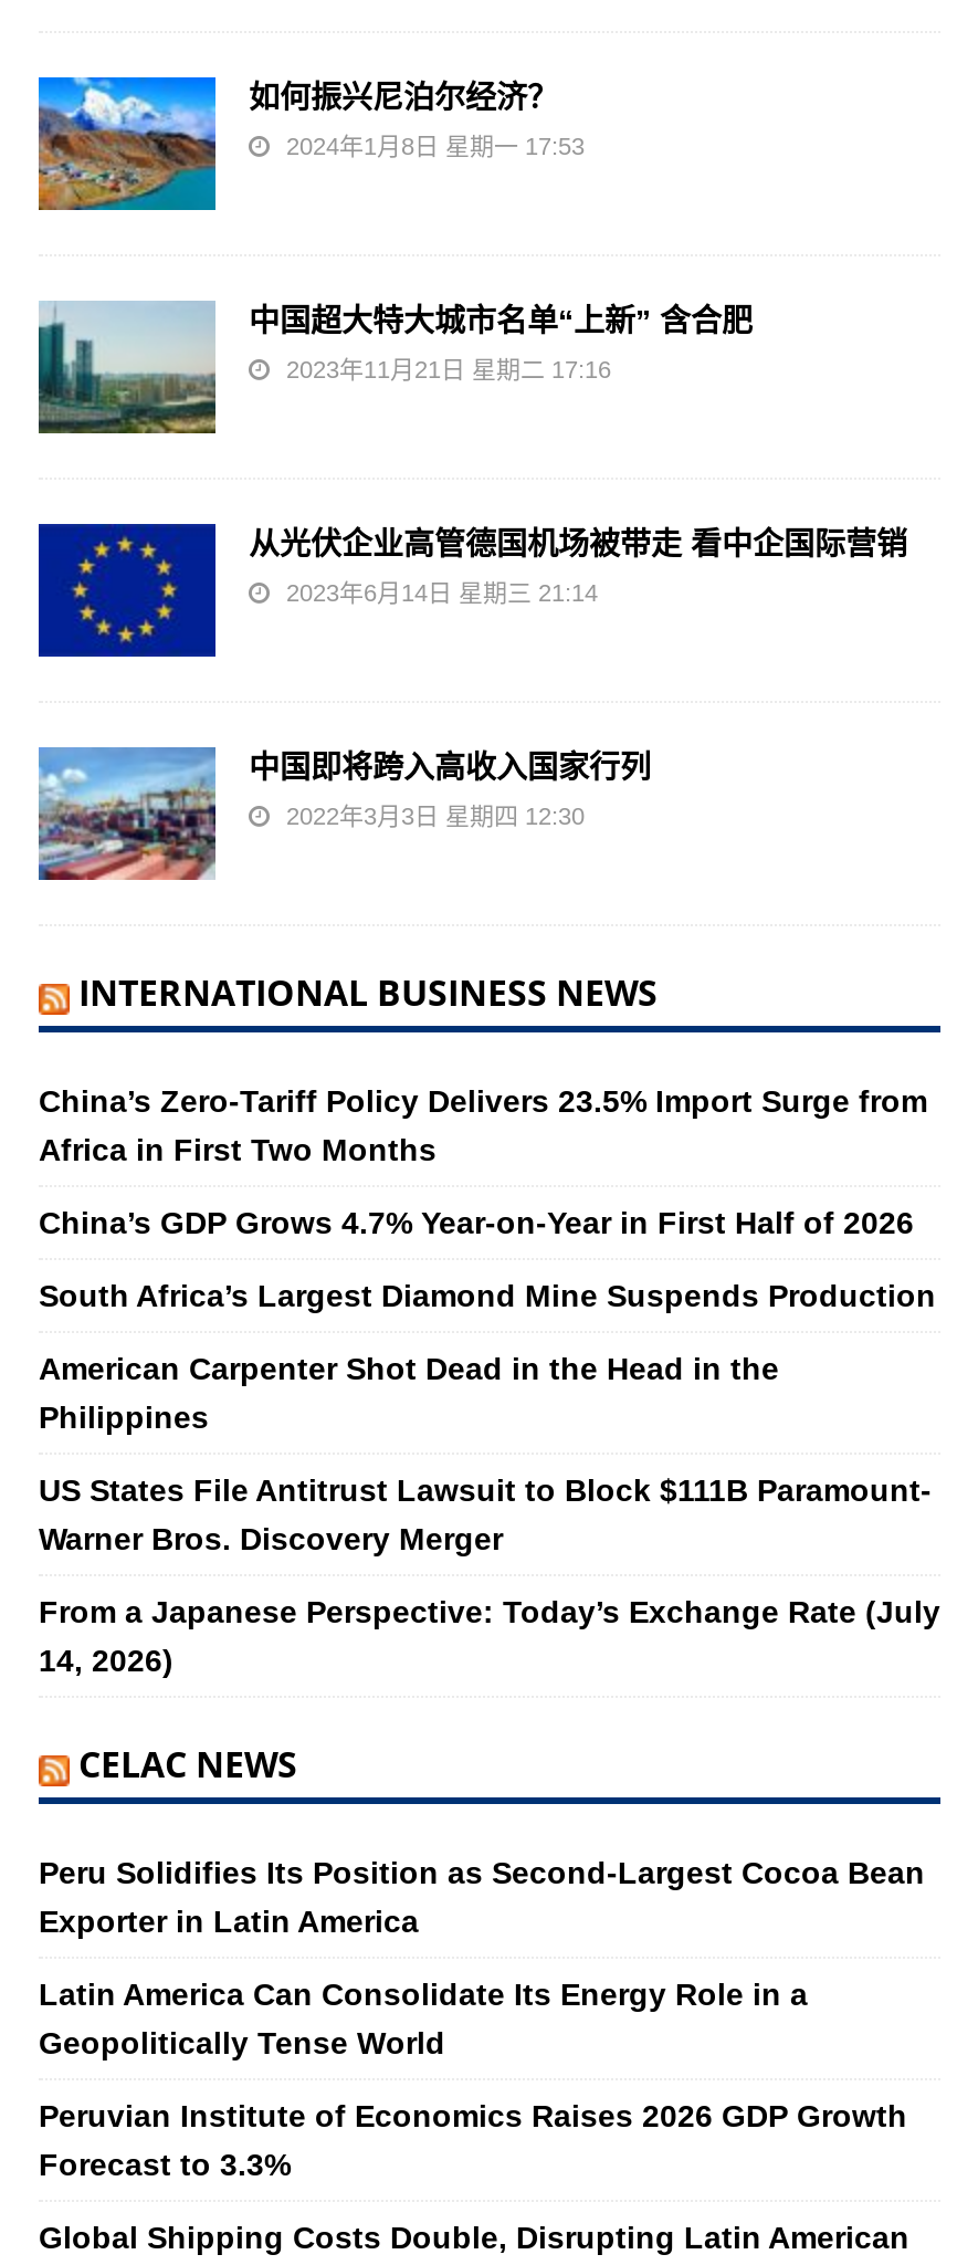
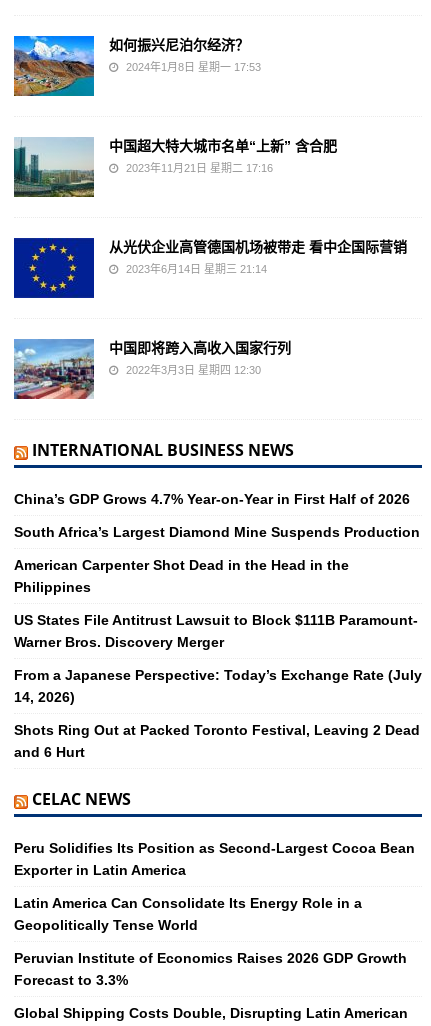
[39,1083,927,1167] China’s Zero-Tariff Policy Delivers 23.5% Import Surge from | Africa in First Two Months -> none
moved [39,1205,940,1678] -> [14,491,422,705]: China’s GDP Grows 4.7% Year-on-Year in First Half of 2026 | South Africa’s Largest Diamond Mine Suspends Production | American Carpenter Shot Dead in the Head in the | Philippines | US States File Antitrust Lawsuit to Block $111B Paramount- | Warner Bros. Discovery Merger | From a Japanese Perspective: Today’s Exchange Rate (July | 14, 2026)
none -> [14,722,420,760] Shots Ring Out at Packed Toronto Festival, Leaving 2 Dead | and 6 Hurt

